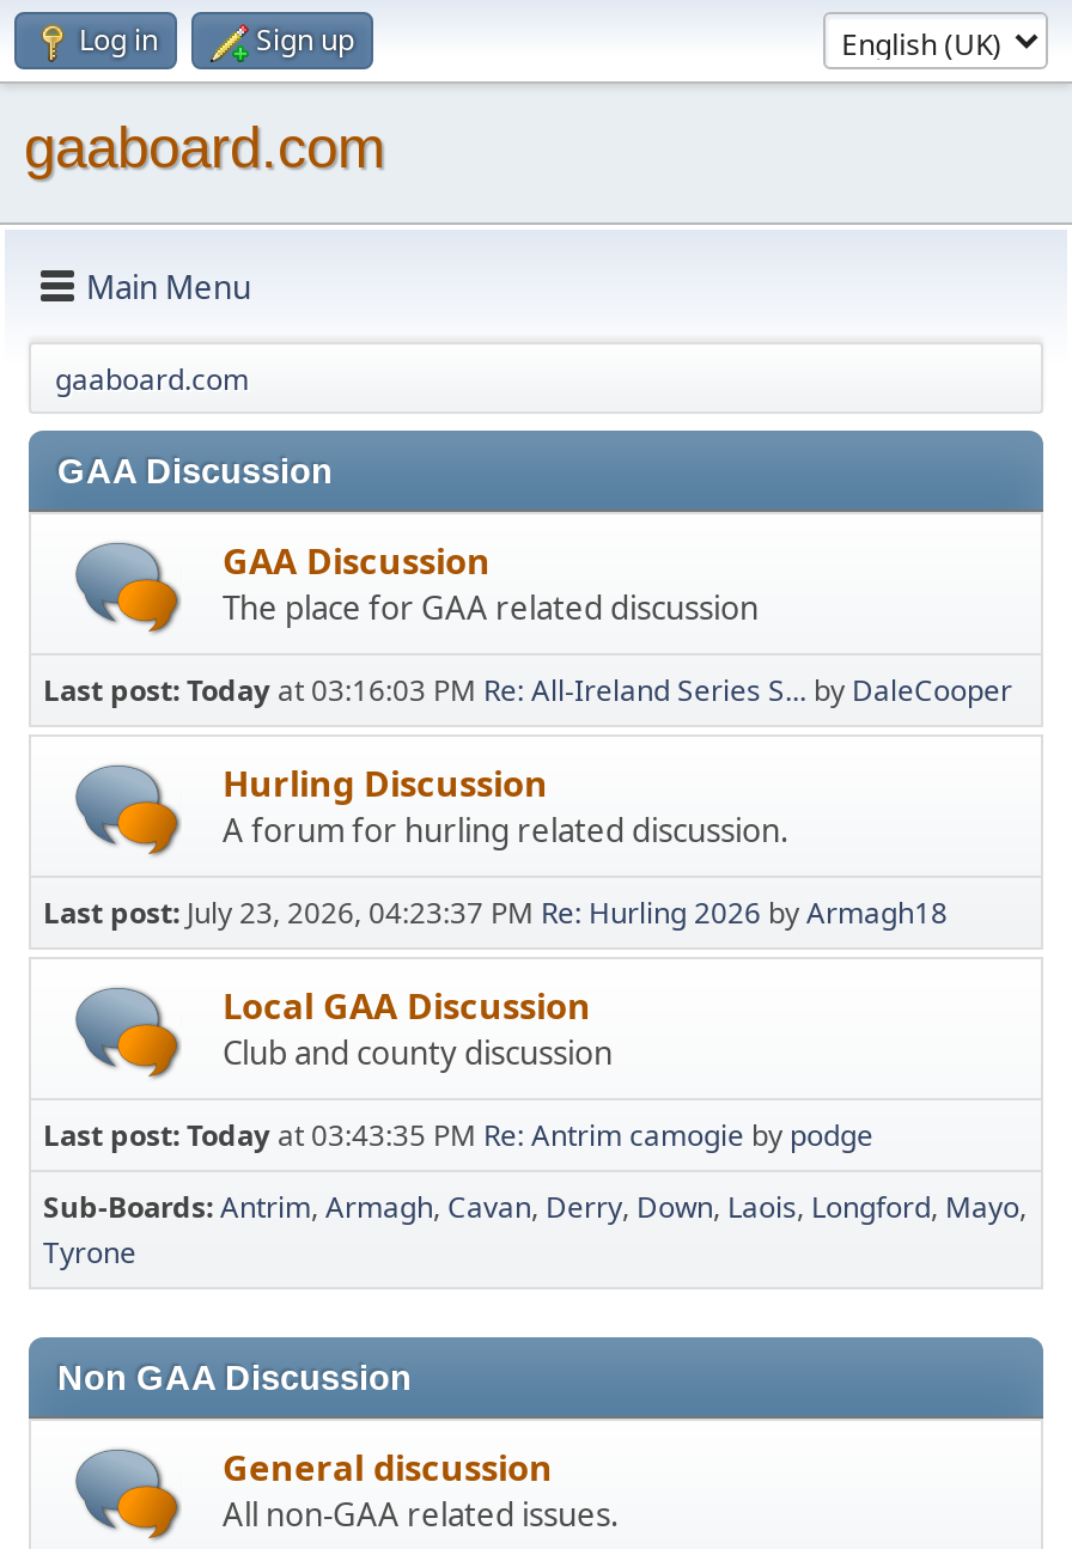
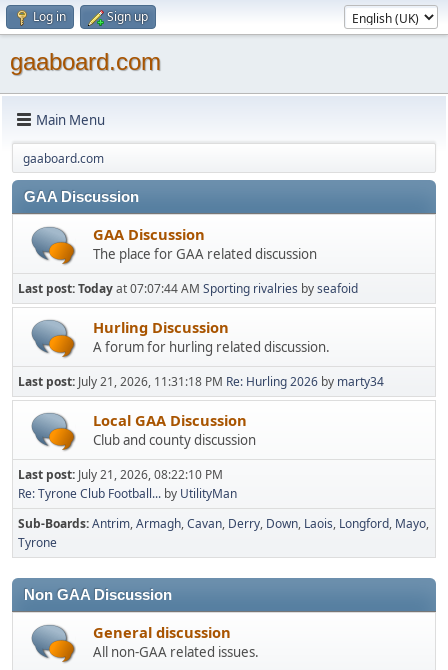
[43,670,1012,711] Last post: Today at 03:16:03 PM Re: All-Ireland Series S... by DaleCooper -> [18,280,358,297] Last post: Today at 07:07:44 AM Sporting rivalries by seafoid
[43,892,948,933] Last post: July 23, 2026, 04:23:37 PM Re: Hurling 2026 by Armagh18 -> [18,373,384,390] Last post: July 21, 2026, 11:31:18 PM Re: Hurling 2026 by marty34
[43,1115,873,1155] Last post: Today at 03:43:35 PM Re: Antrim camogie by podge -> [18,466,237,502] Last post: July 21, 2026, 08:22:10 PM | Re: Tyrone Club Football... by UtilityMan

